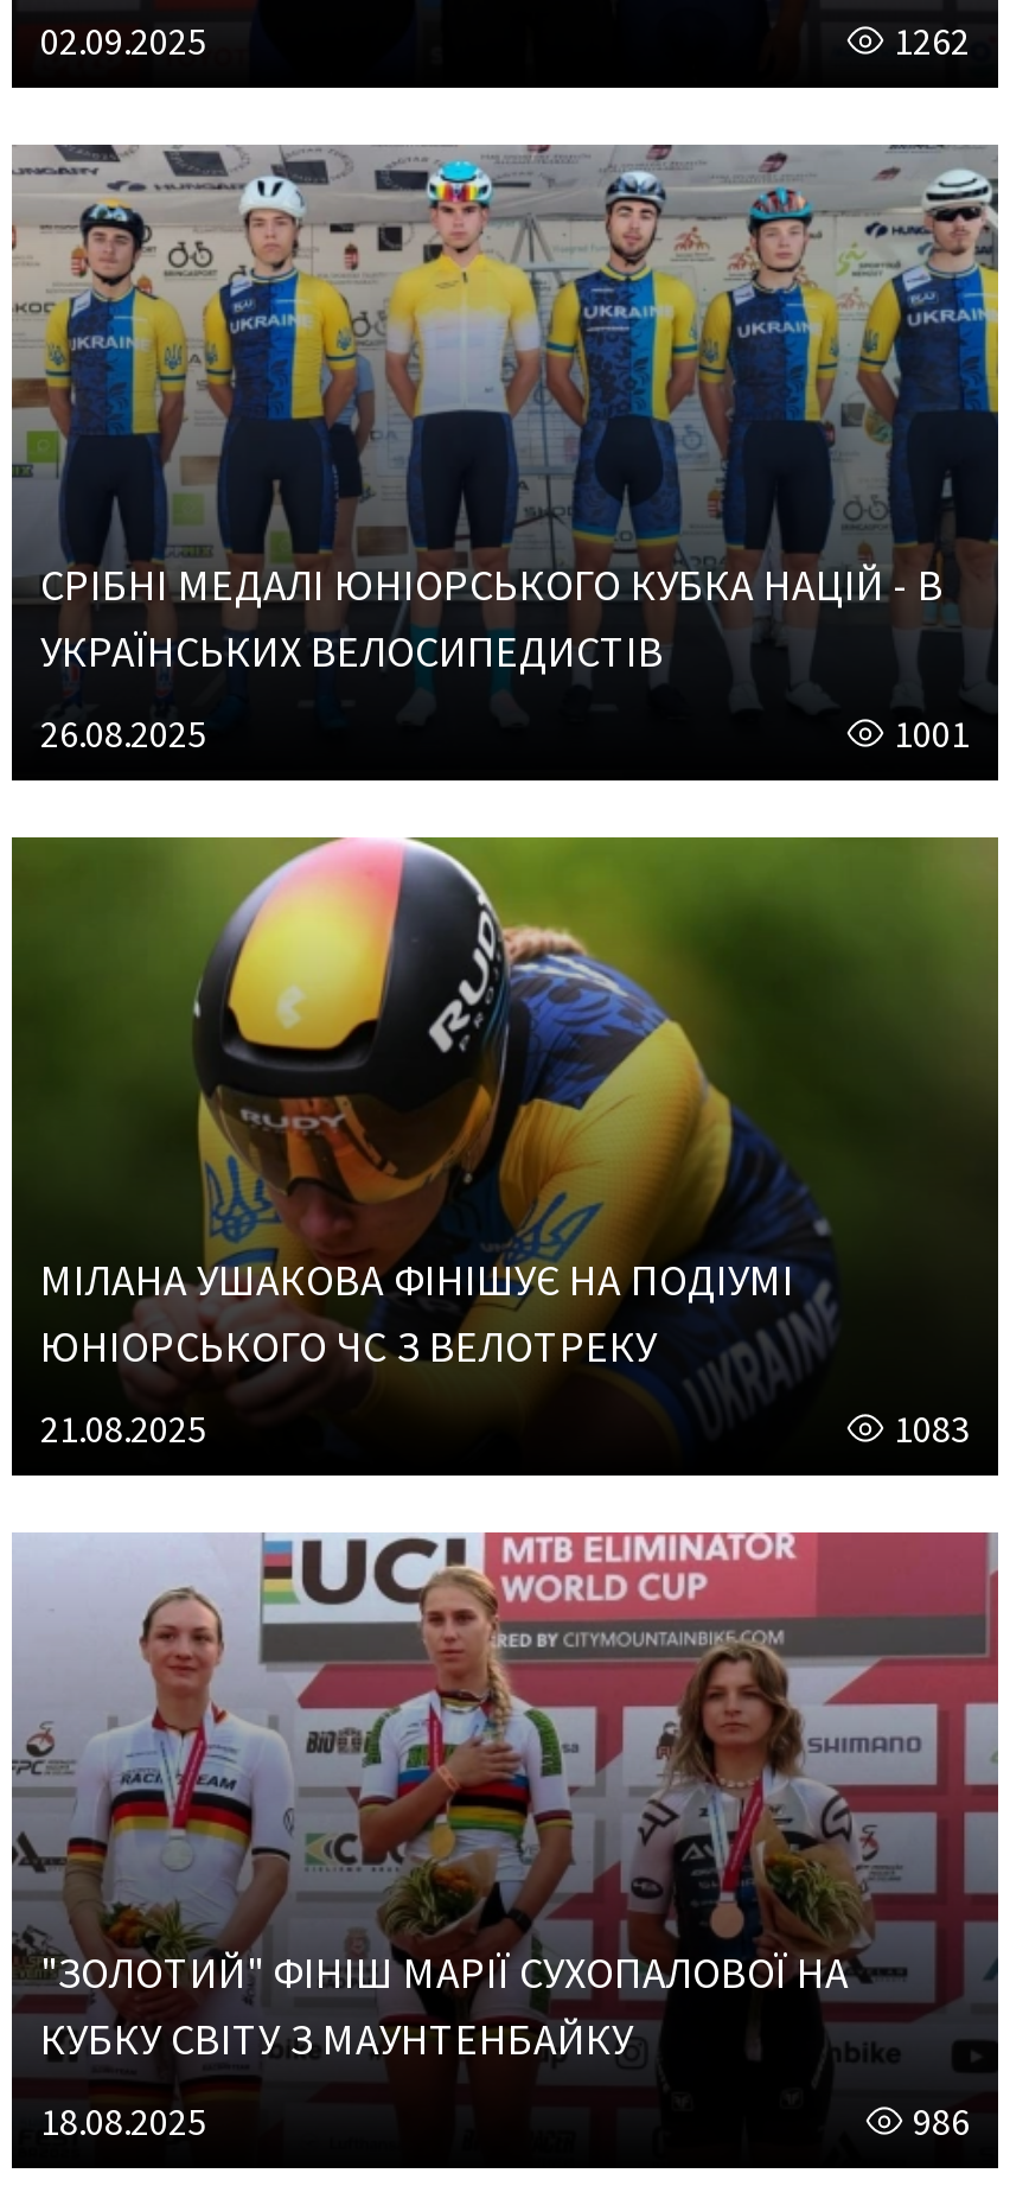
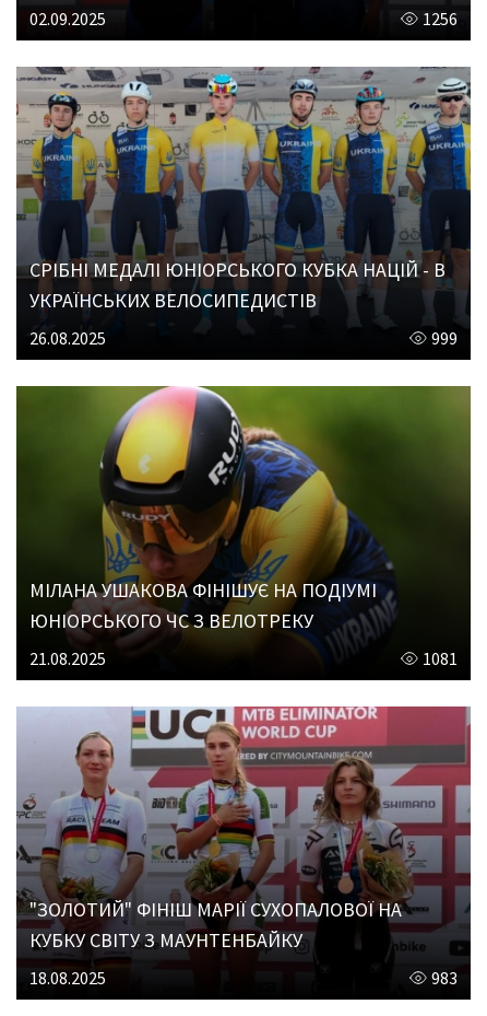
[894,16,970,64] 1262 -> [423,7,458,29] 1256
[894,710,970,757] 1001 -> [431,327,458,349] 999
[894,1403,970,1451] 1083 -> [423,647,458,669] 1081
[913,2097,970,2144] 986 -> [431,967,458,989] 983

